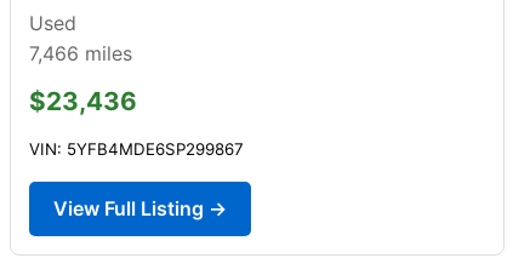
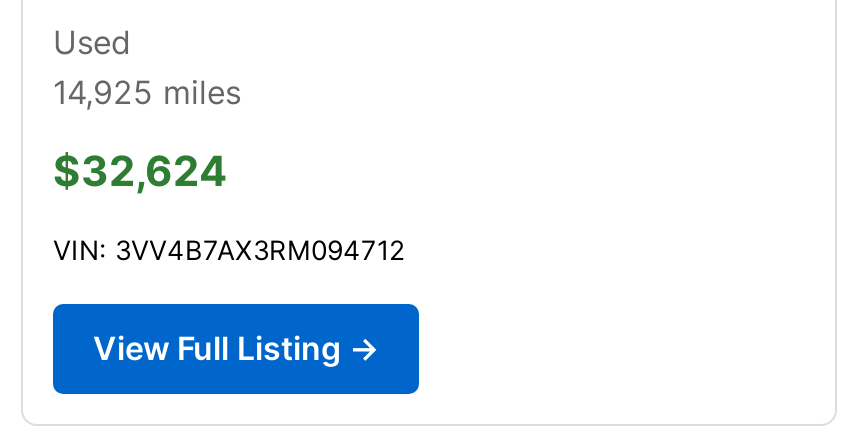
[29,41,132,65] 7,466 miles -> [53,72,241,112] 14,925 miles
[29,86,137,116] $23,436 -> [53,146,227,196] $32,624
[29,139,244,159] VIN: 5YFB4MDE6SP299867 -> [53,234,405,266] VIN: 3VV4B7AX3RM094712

